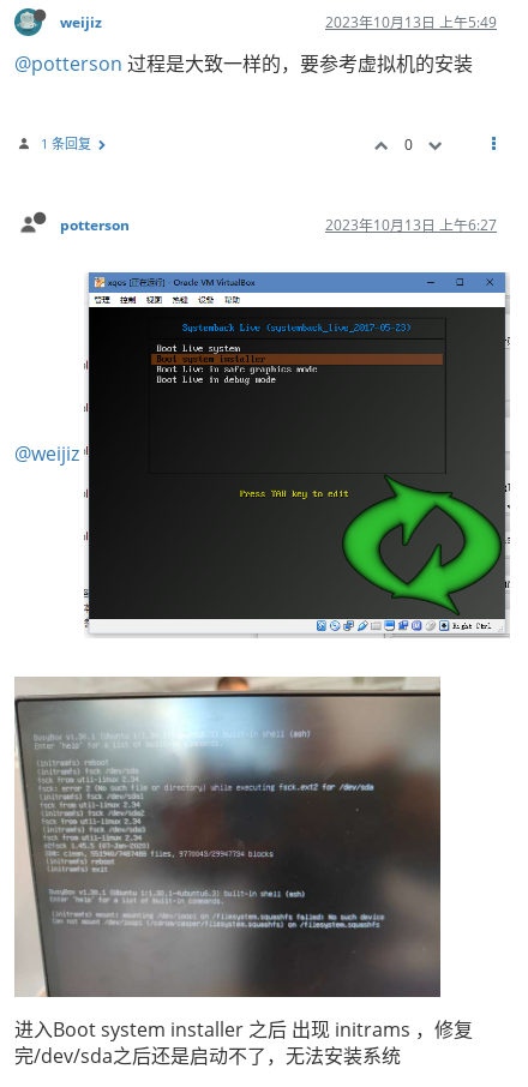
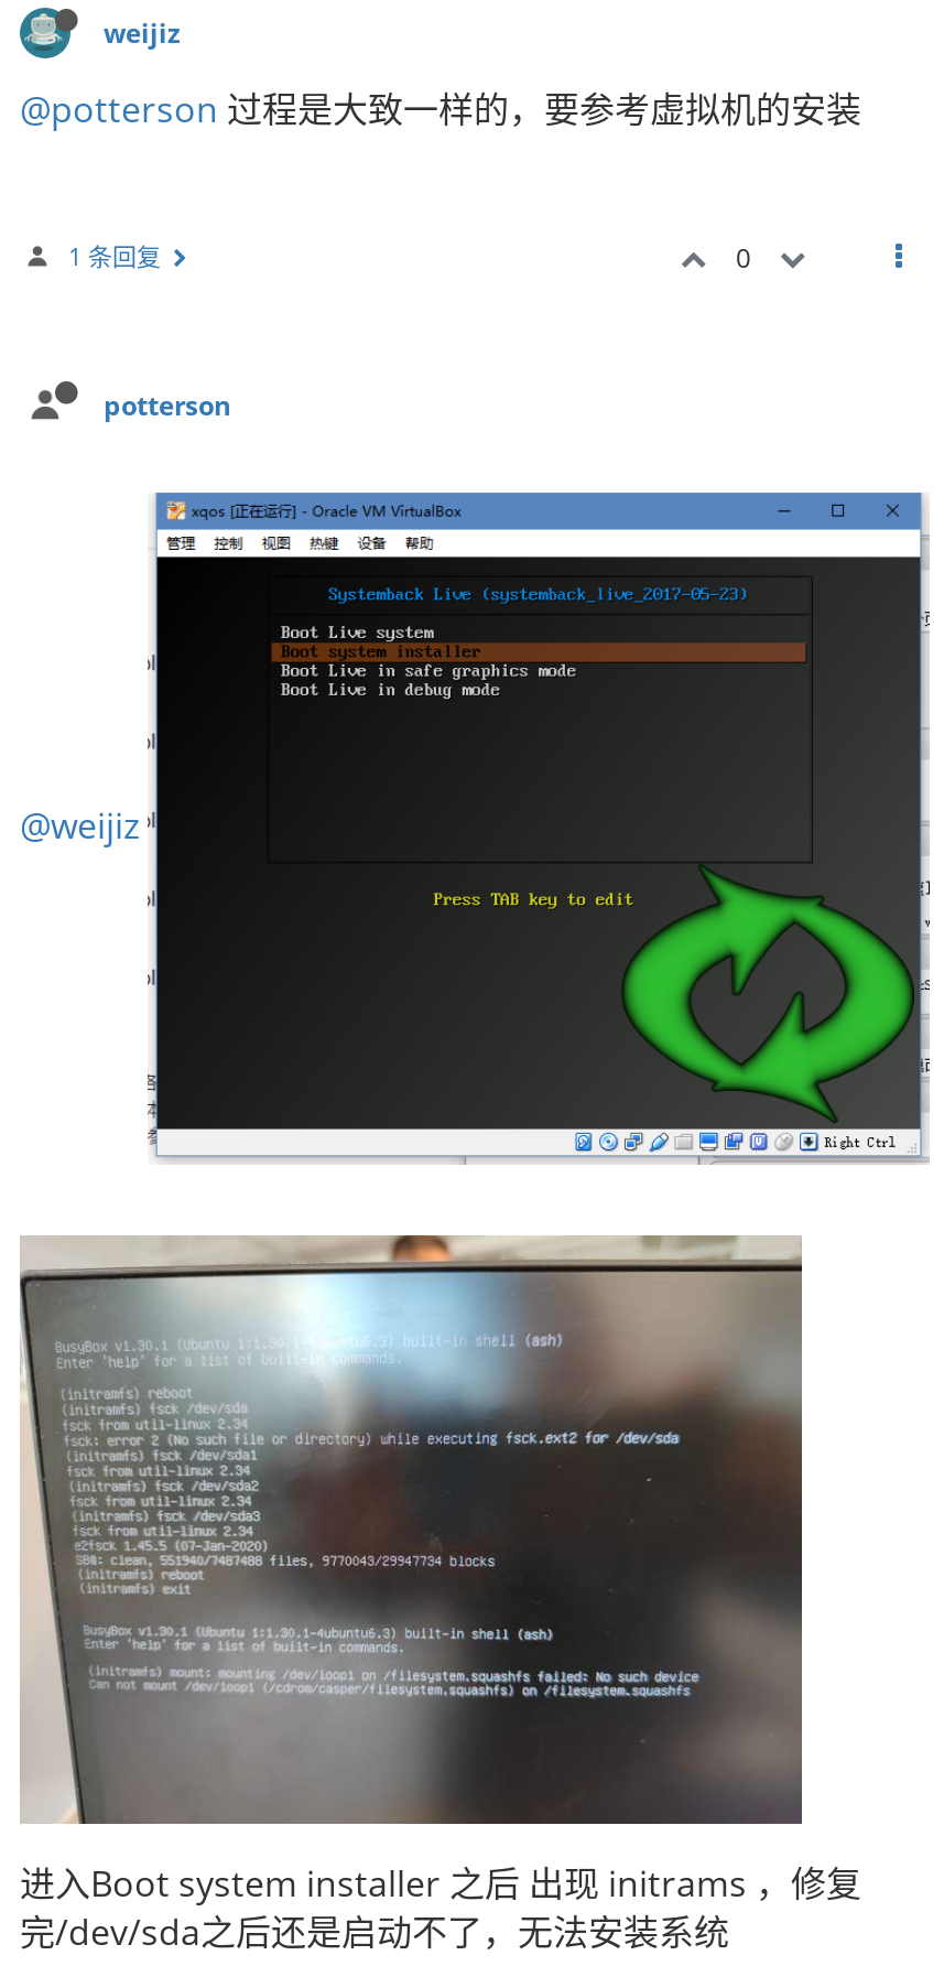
[325,12,497,31] 2023年10月13日 上午5:49 -> none
[325,215,497,234] 2023年10月13日 上午6:27 -> none

